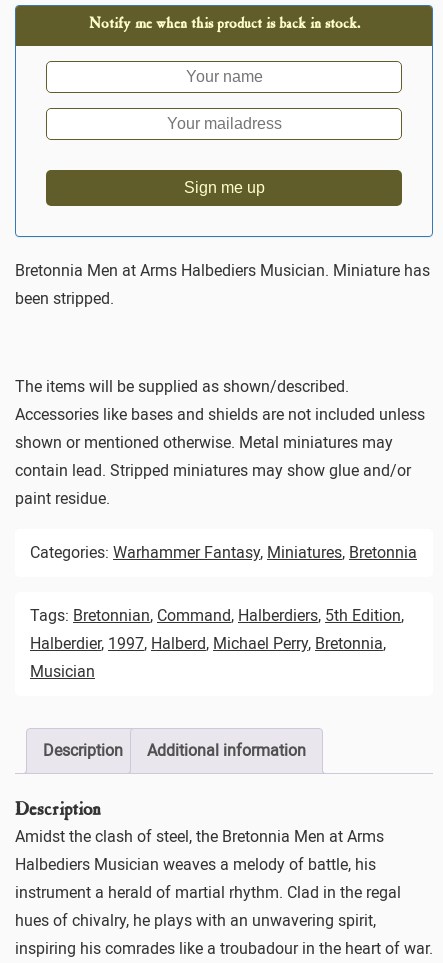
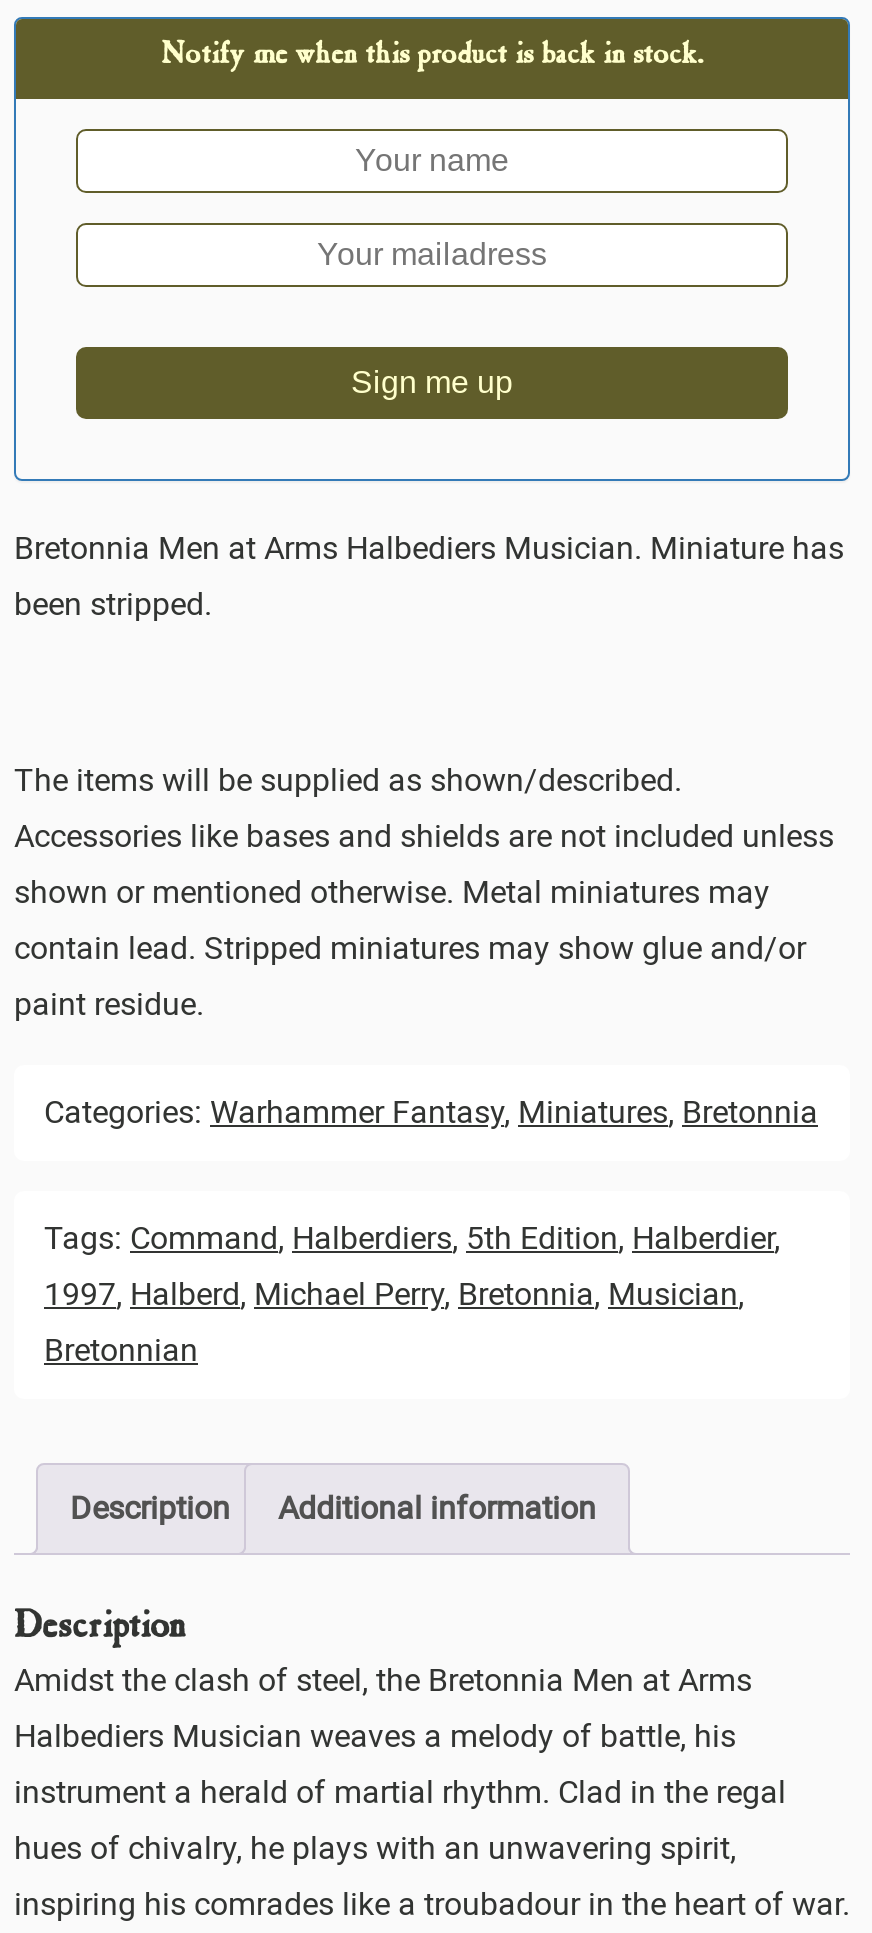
[30,605,404,624] Tags: Bretonnian, Command, Halberdiers, 5th Edition, -> [44,1218,780,1256] Tags: Command, Halberdiers, 5th Edition, Halberdier,
[30,633,386,652] Halberdier, 1997, Halberd, Michael Perry, Bretonnia, -> [44,1274,744,1312] 1997, Halberd, Michael Perry, Bretonnia, Musician,
[30,661,95,680] Musician -> [44,1330,198,1368] Bretonnian

